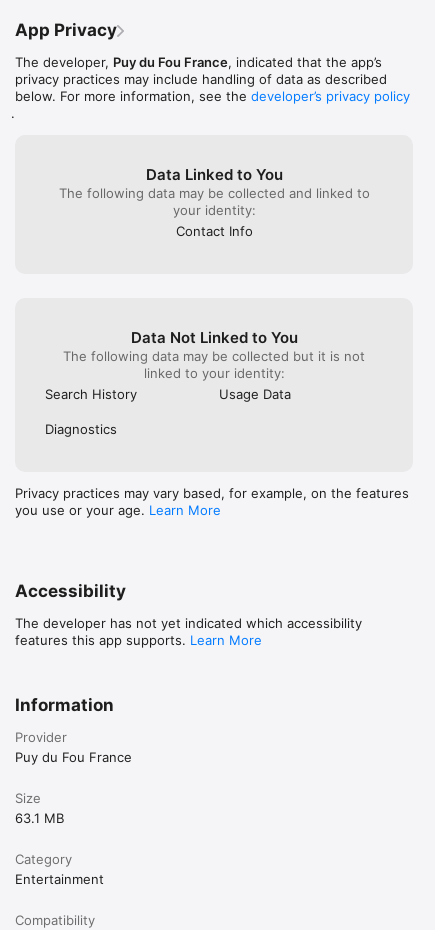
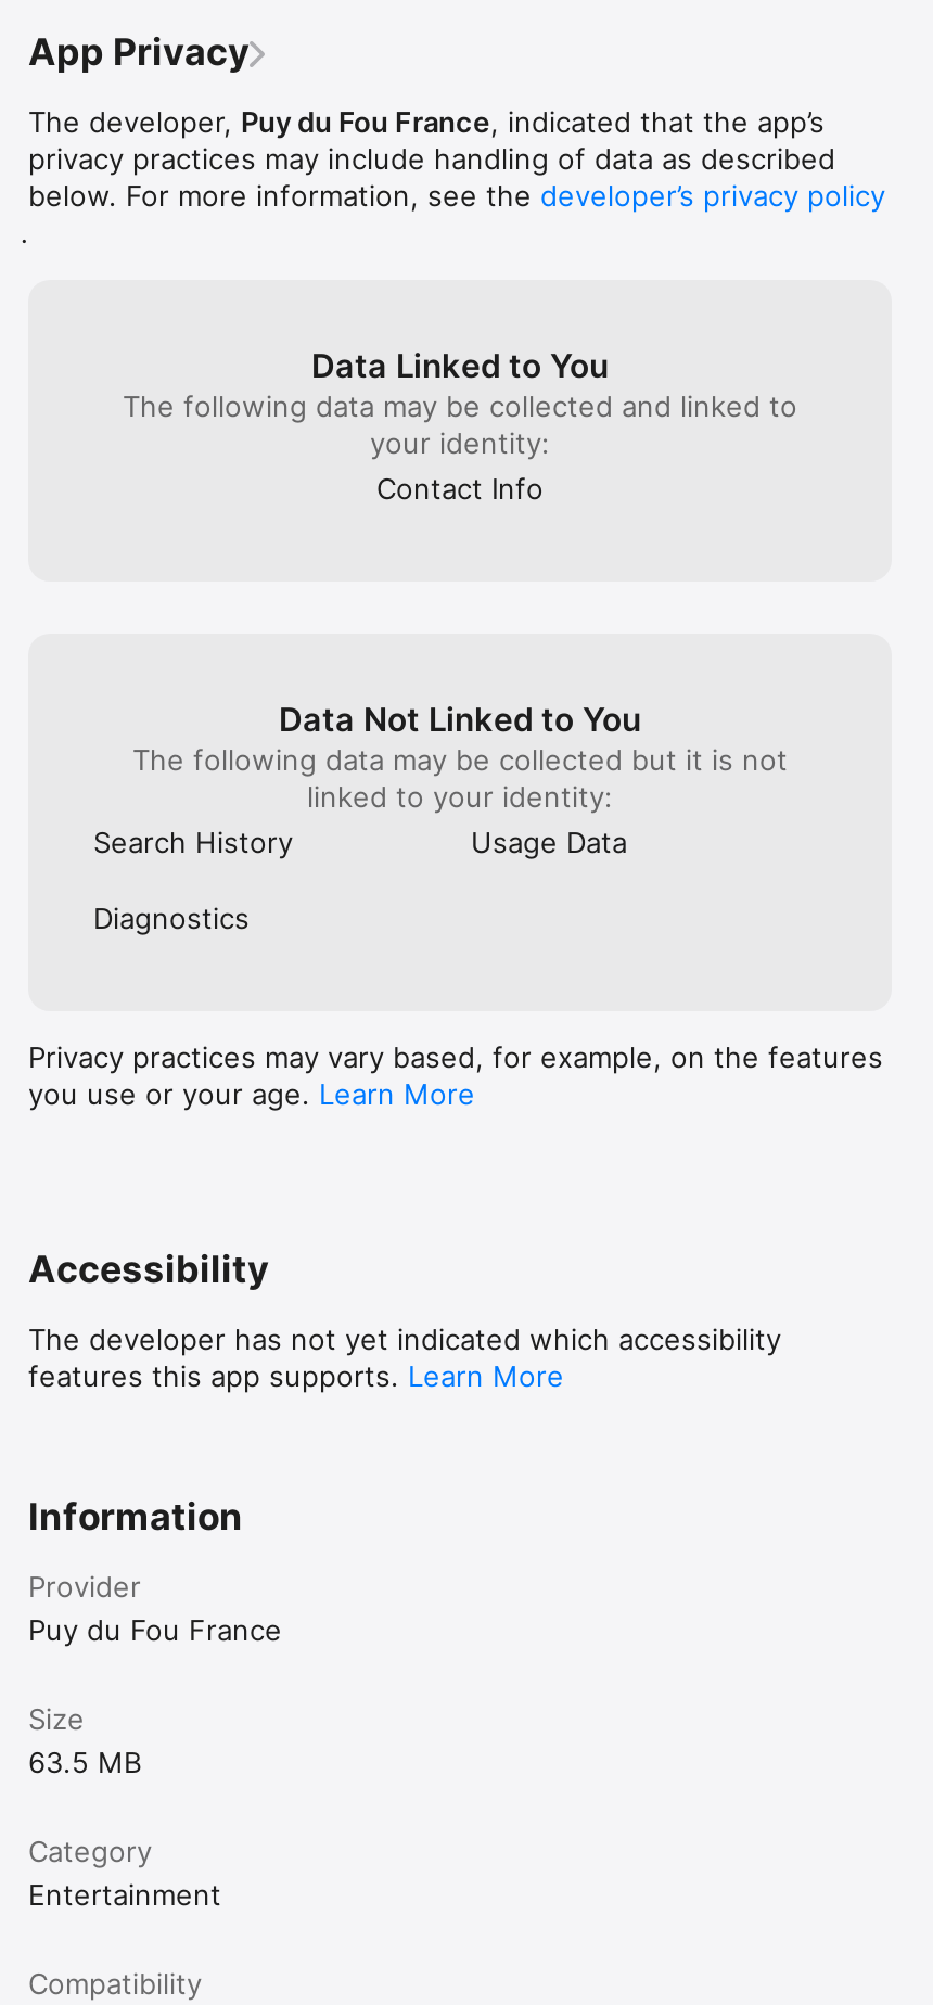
[15,809,64,825] 63.1 MB -> [28,1744,141,1778] 63.5 MB

